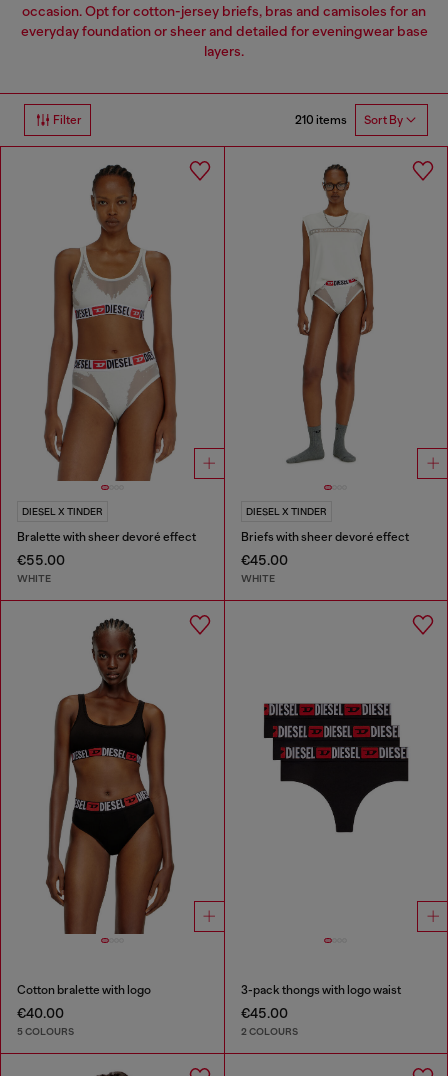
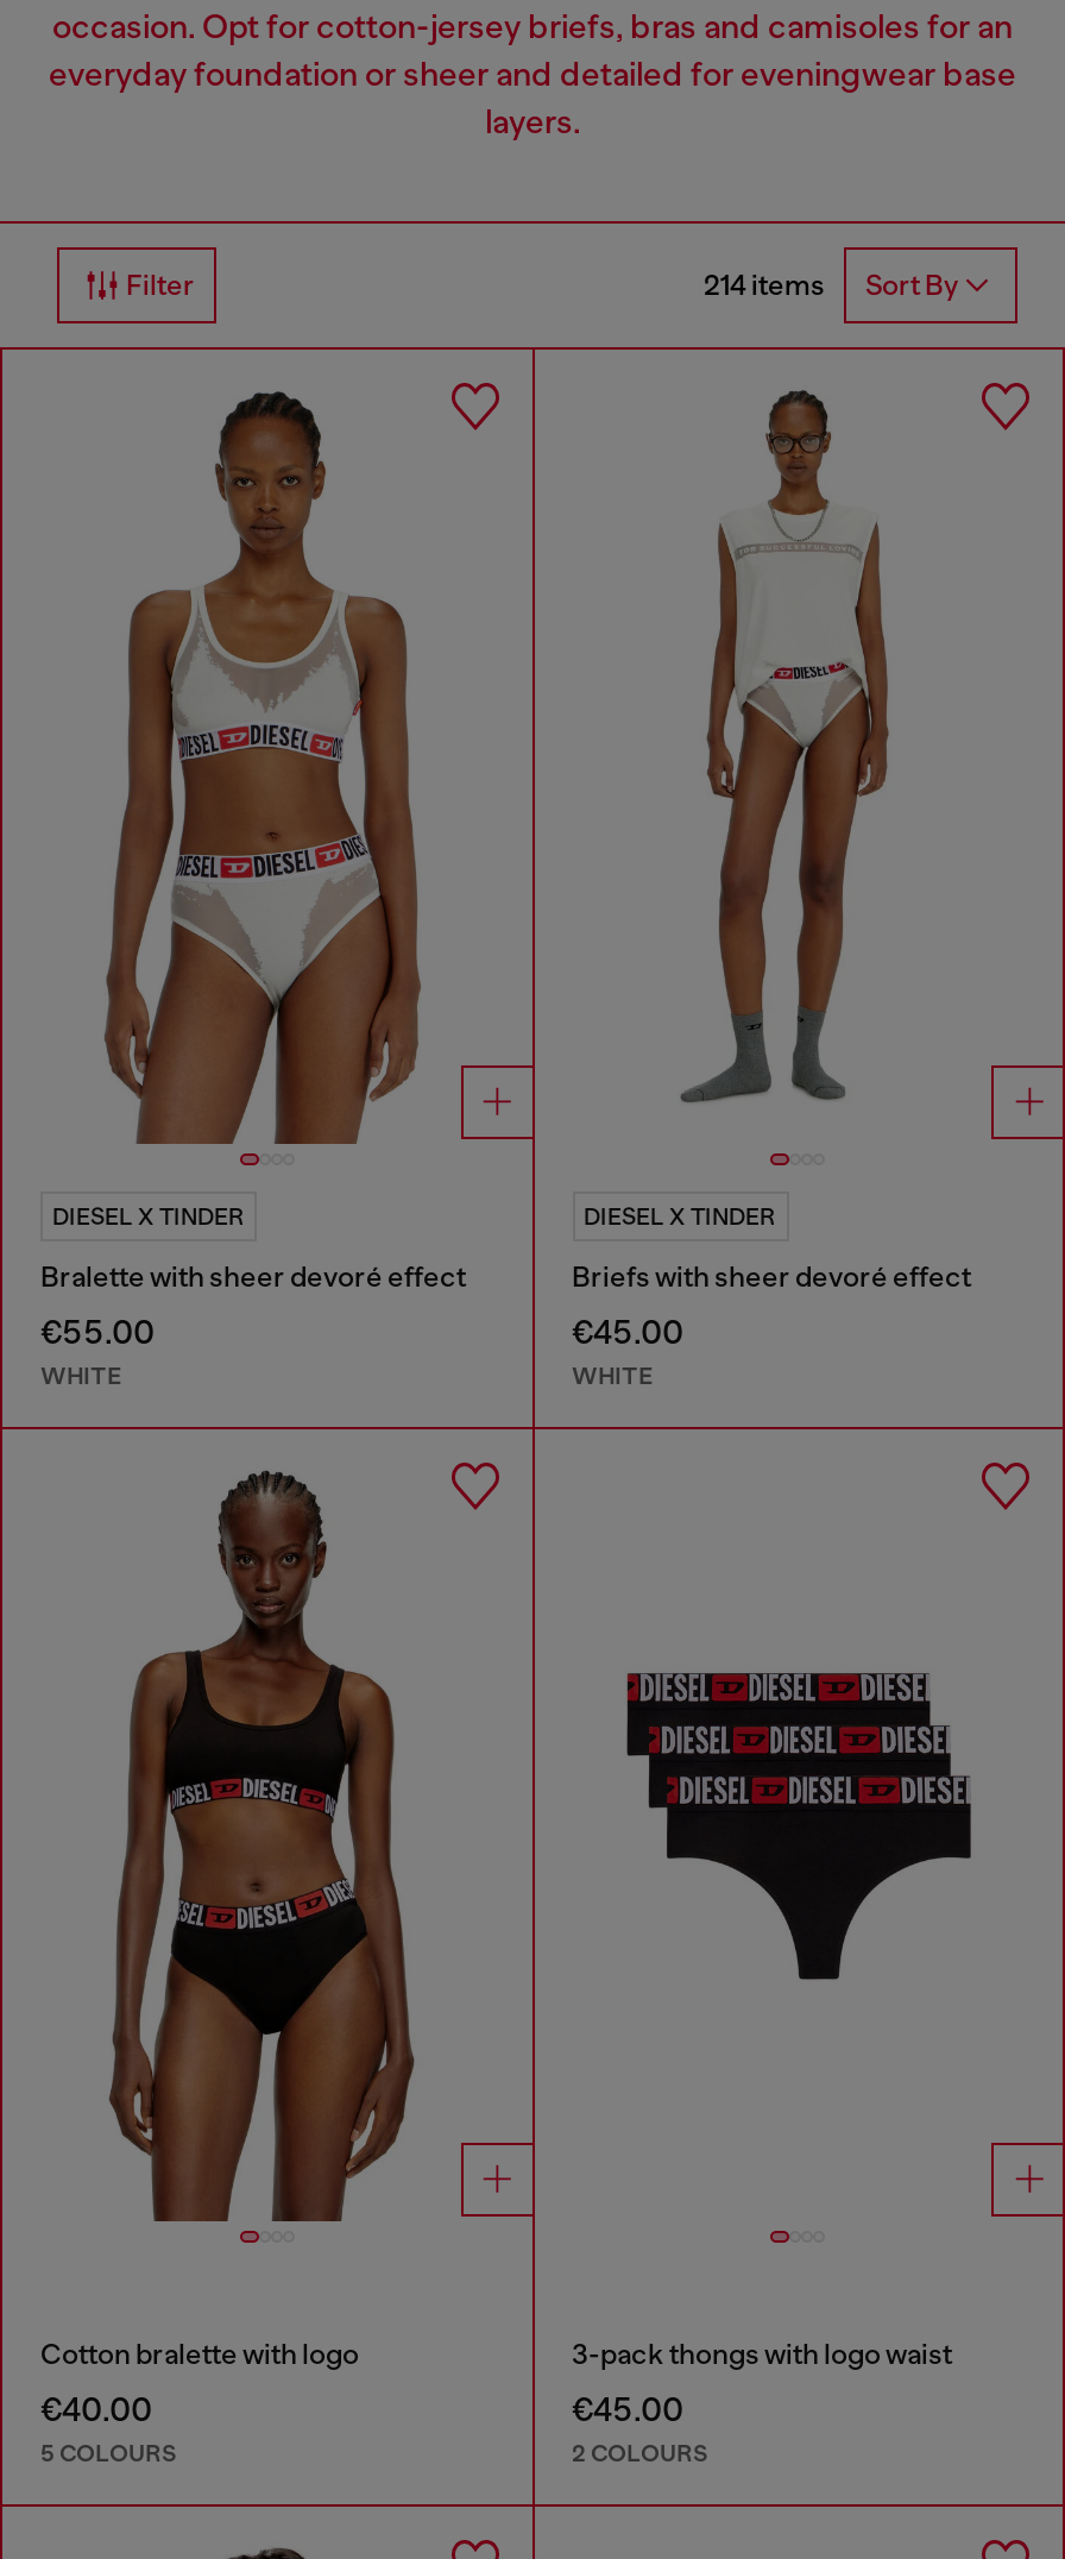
[295,113,403,127] 210 items Sort By -> [704,269,958,303] 214 items Sort By

